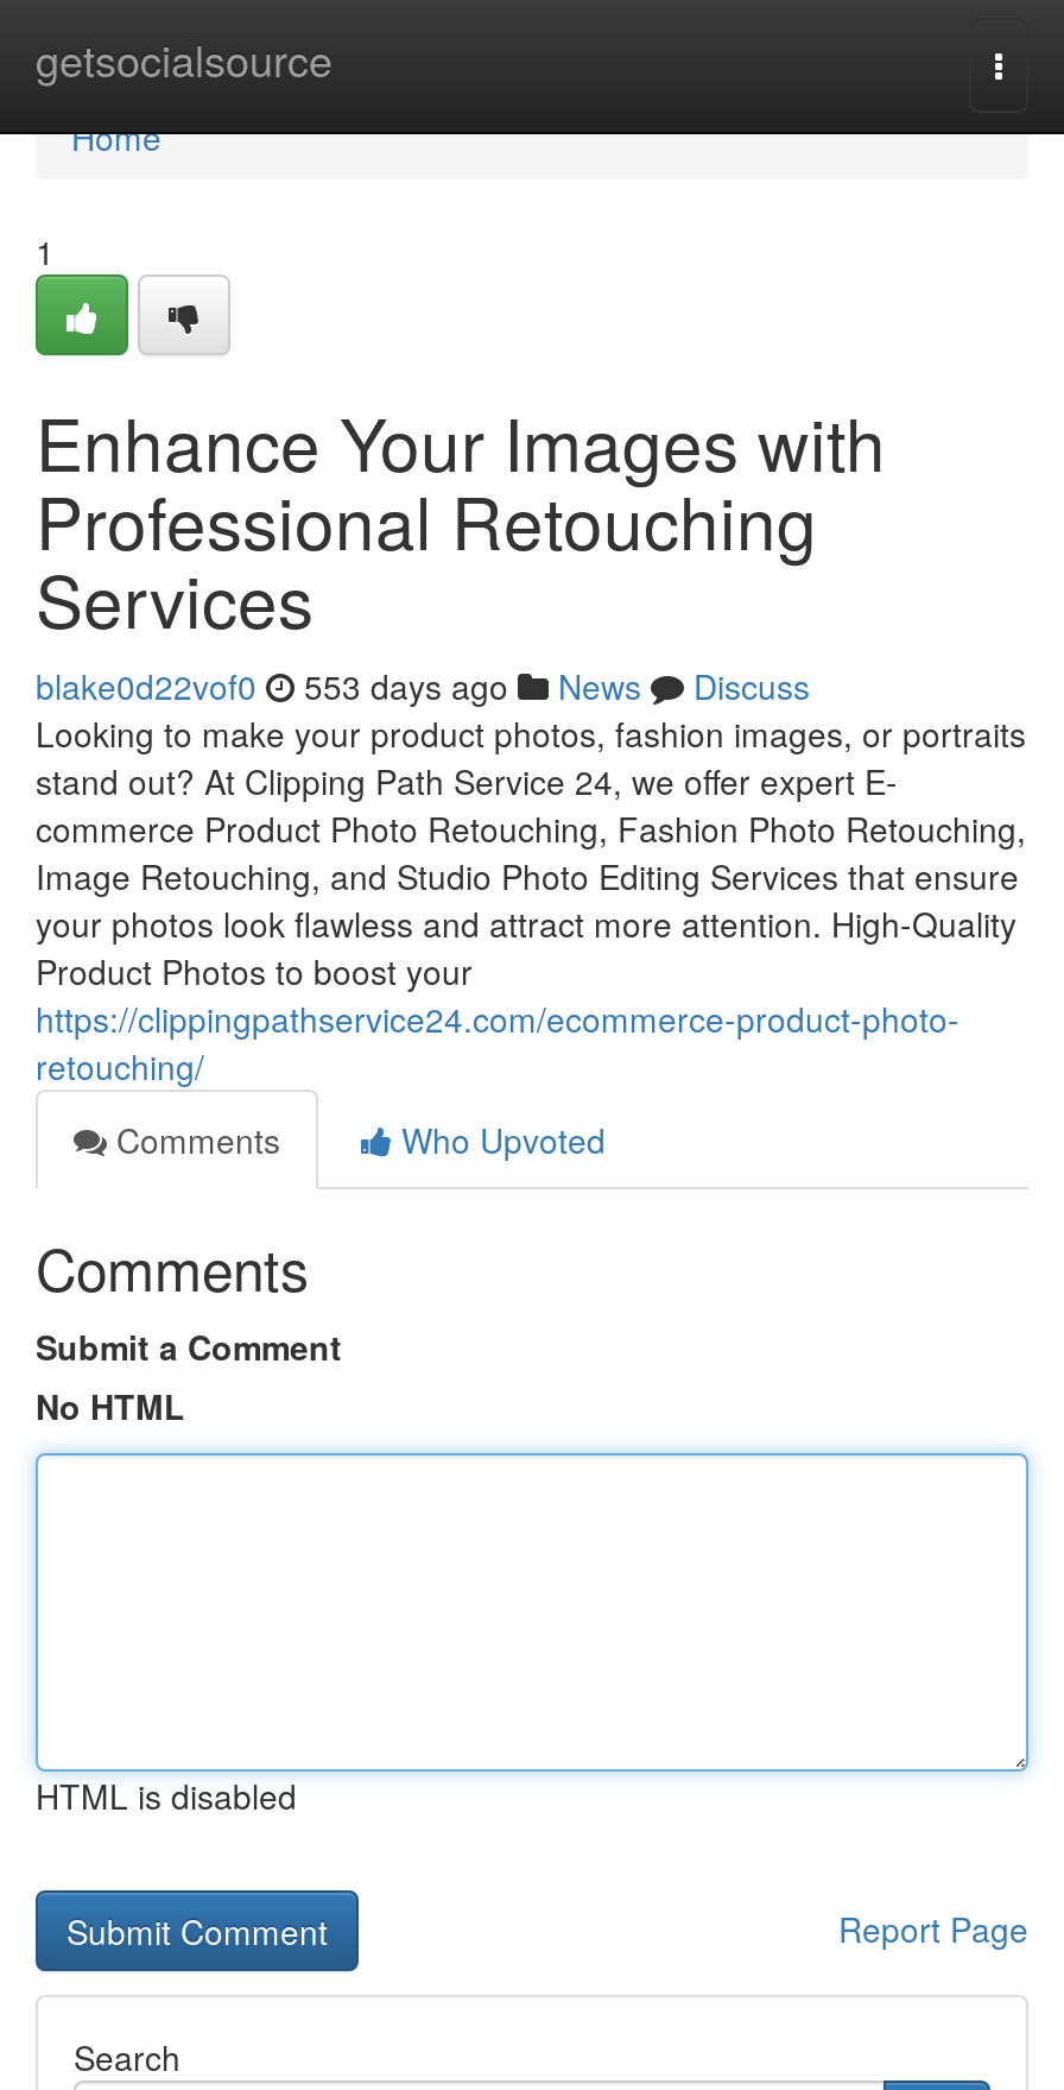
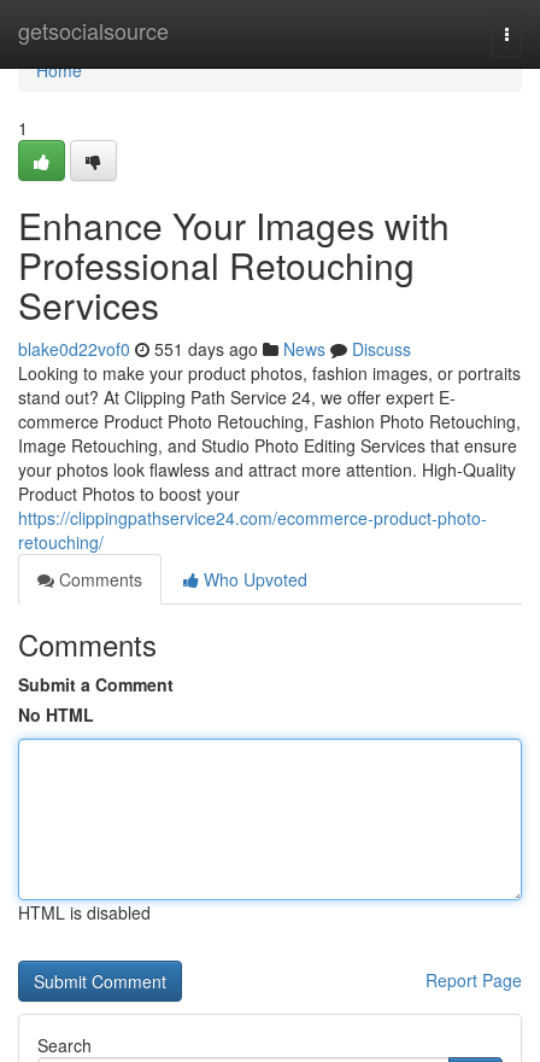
[36,662,810,709] blake0d22vof0 553 days ago News Discuss -> [18,337,411,361] blake0d22vof0 551 days ago News Discuss

